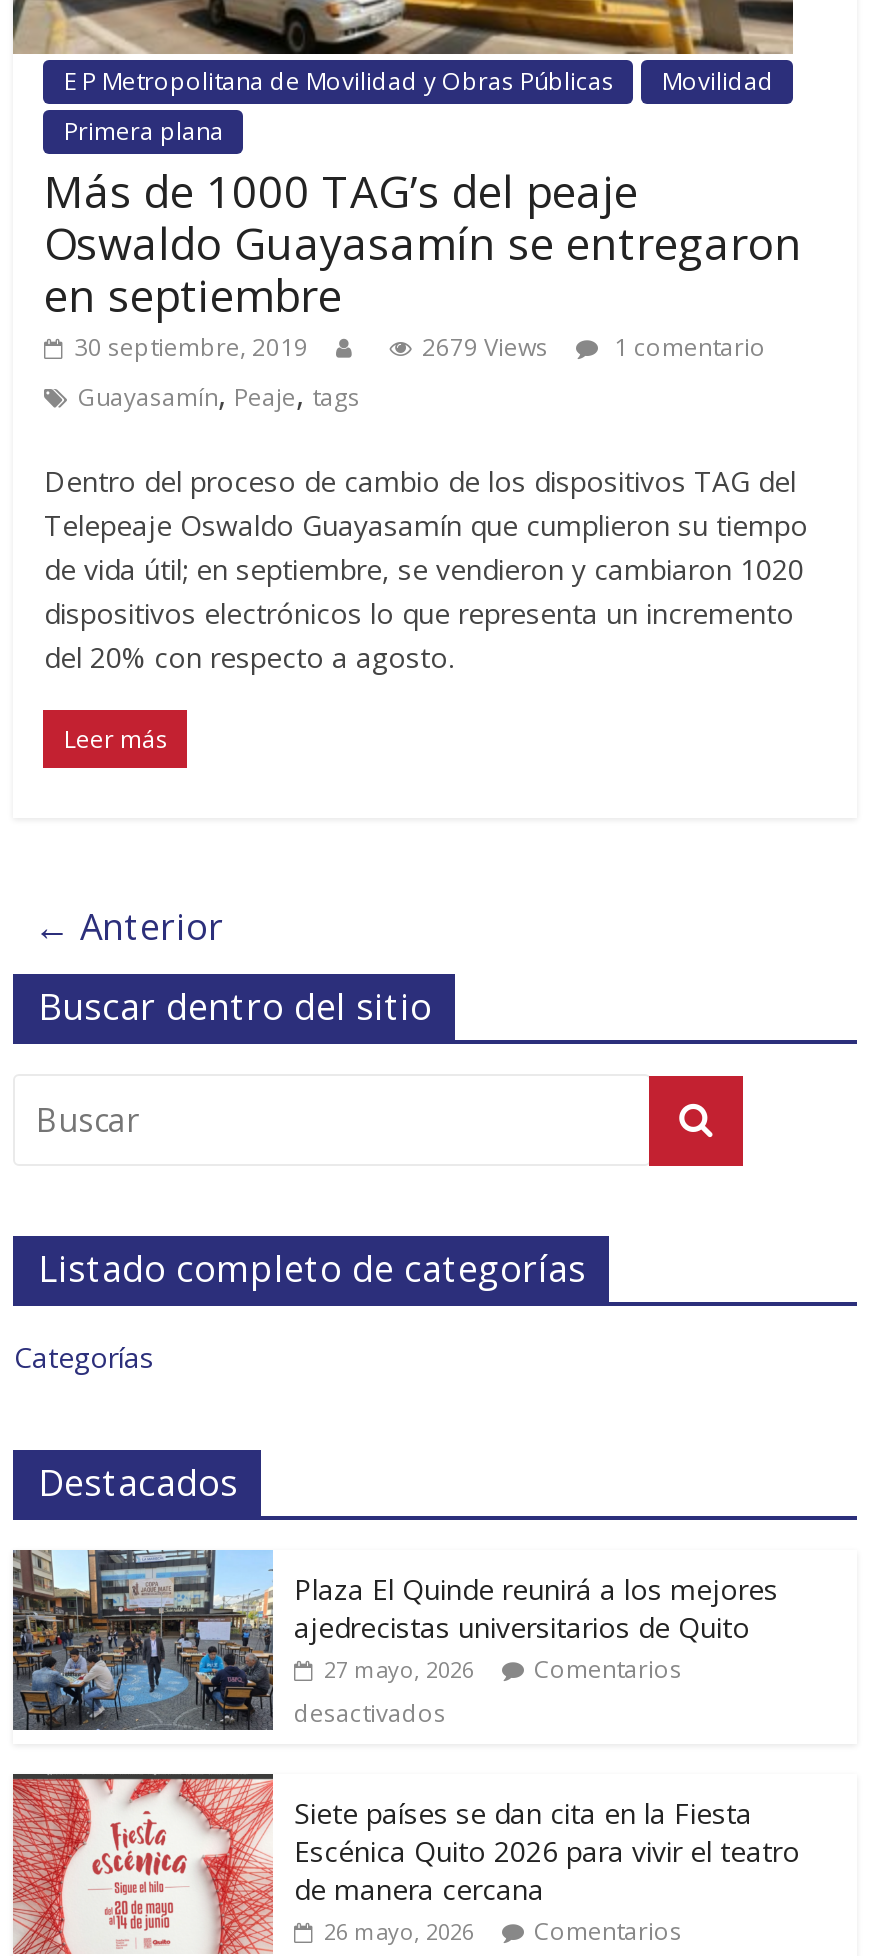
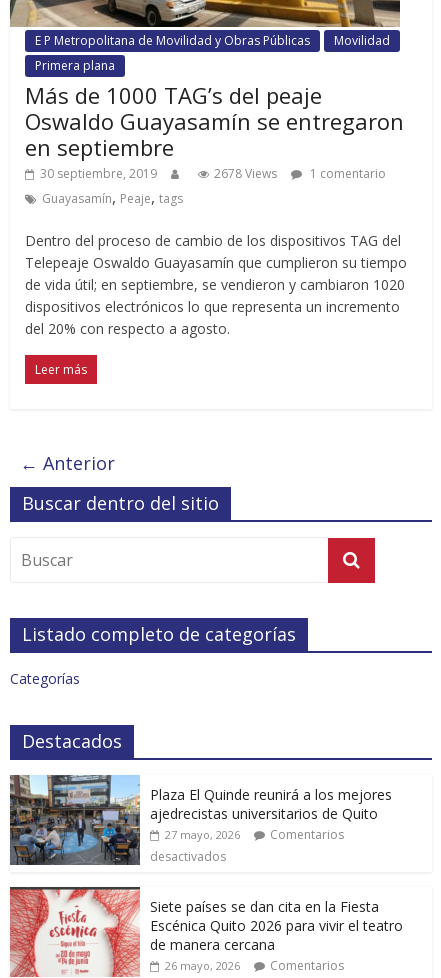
[422,330,766,364] 2679 Views 1 comentario -> [214,165,386,182] 2678 Views 1 comentario

